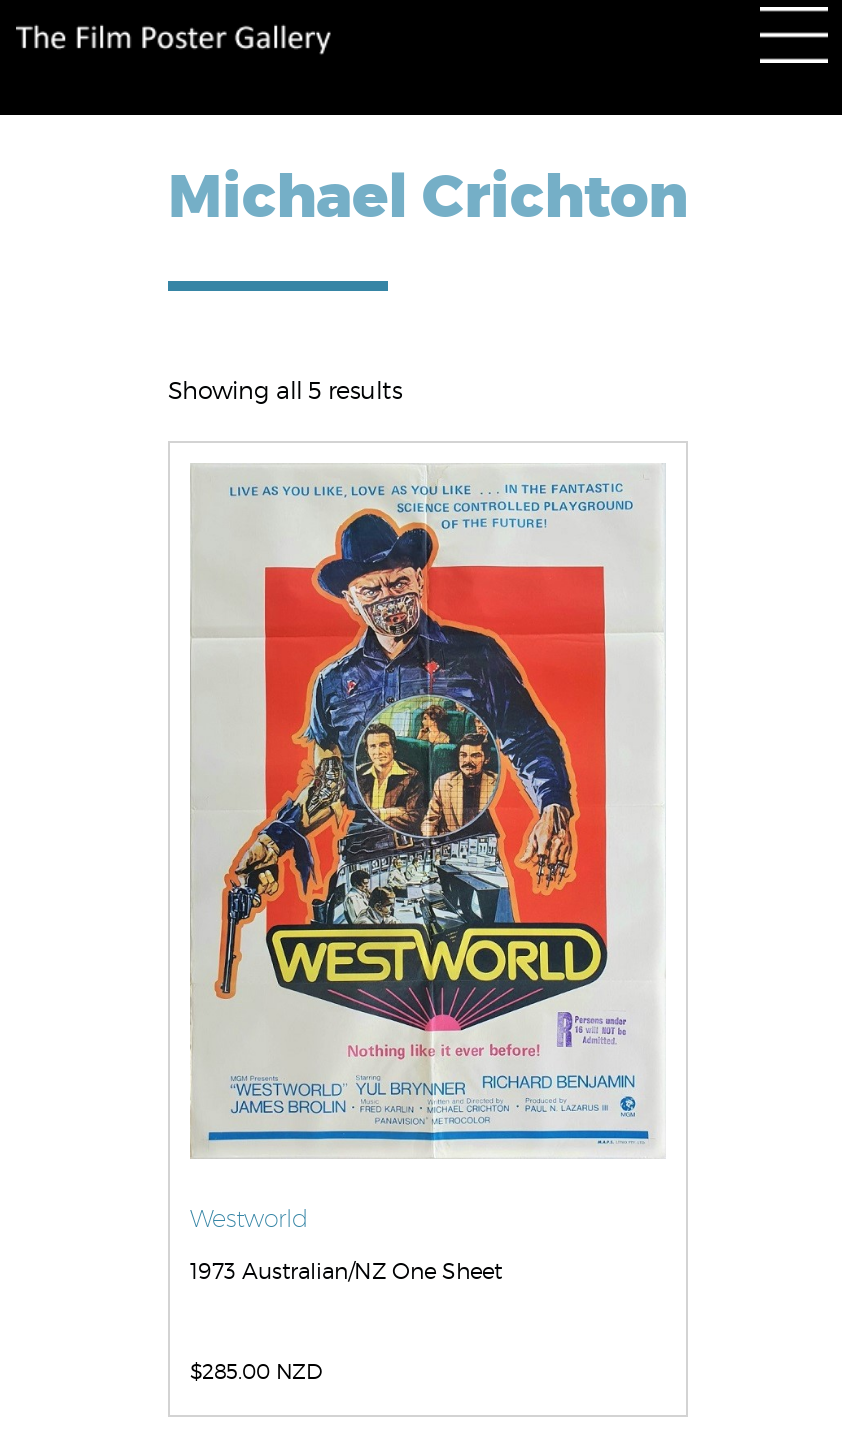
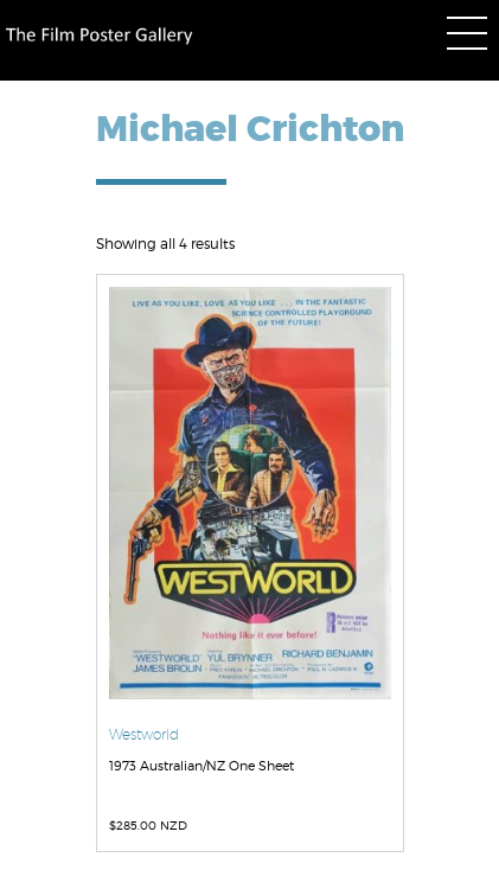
[168,374,402,404] Showing all 5 results -> [96,234,235,252] Showing all 4 results

